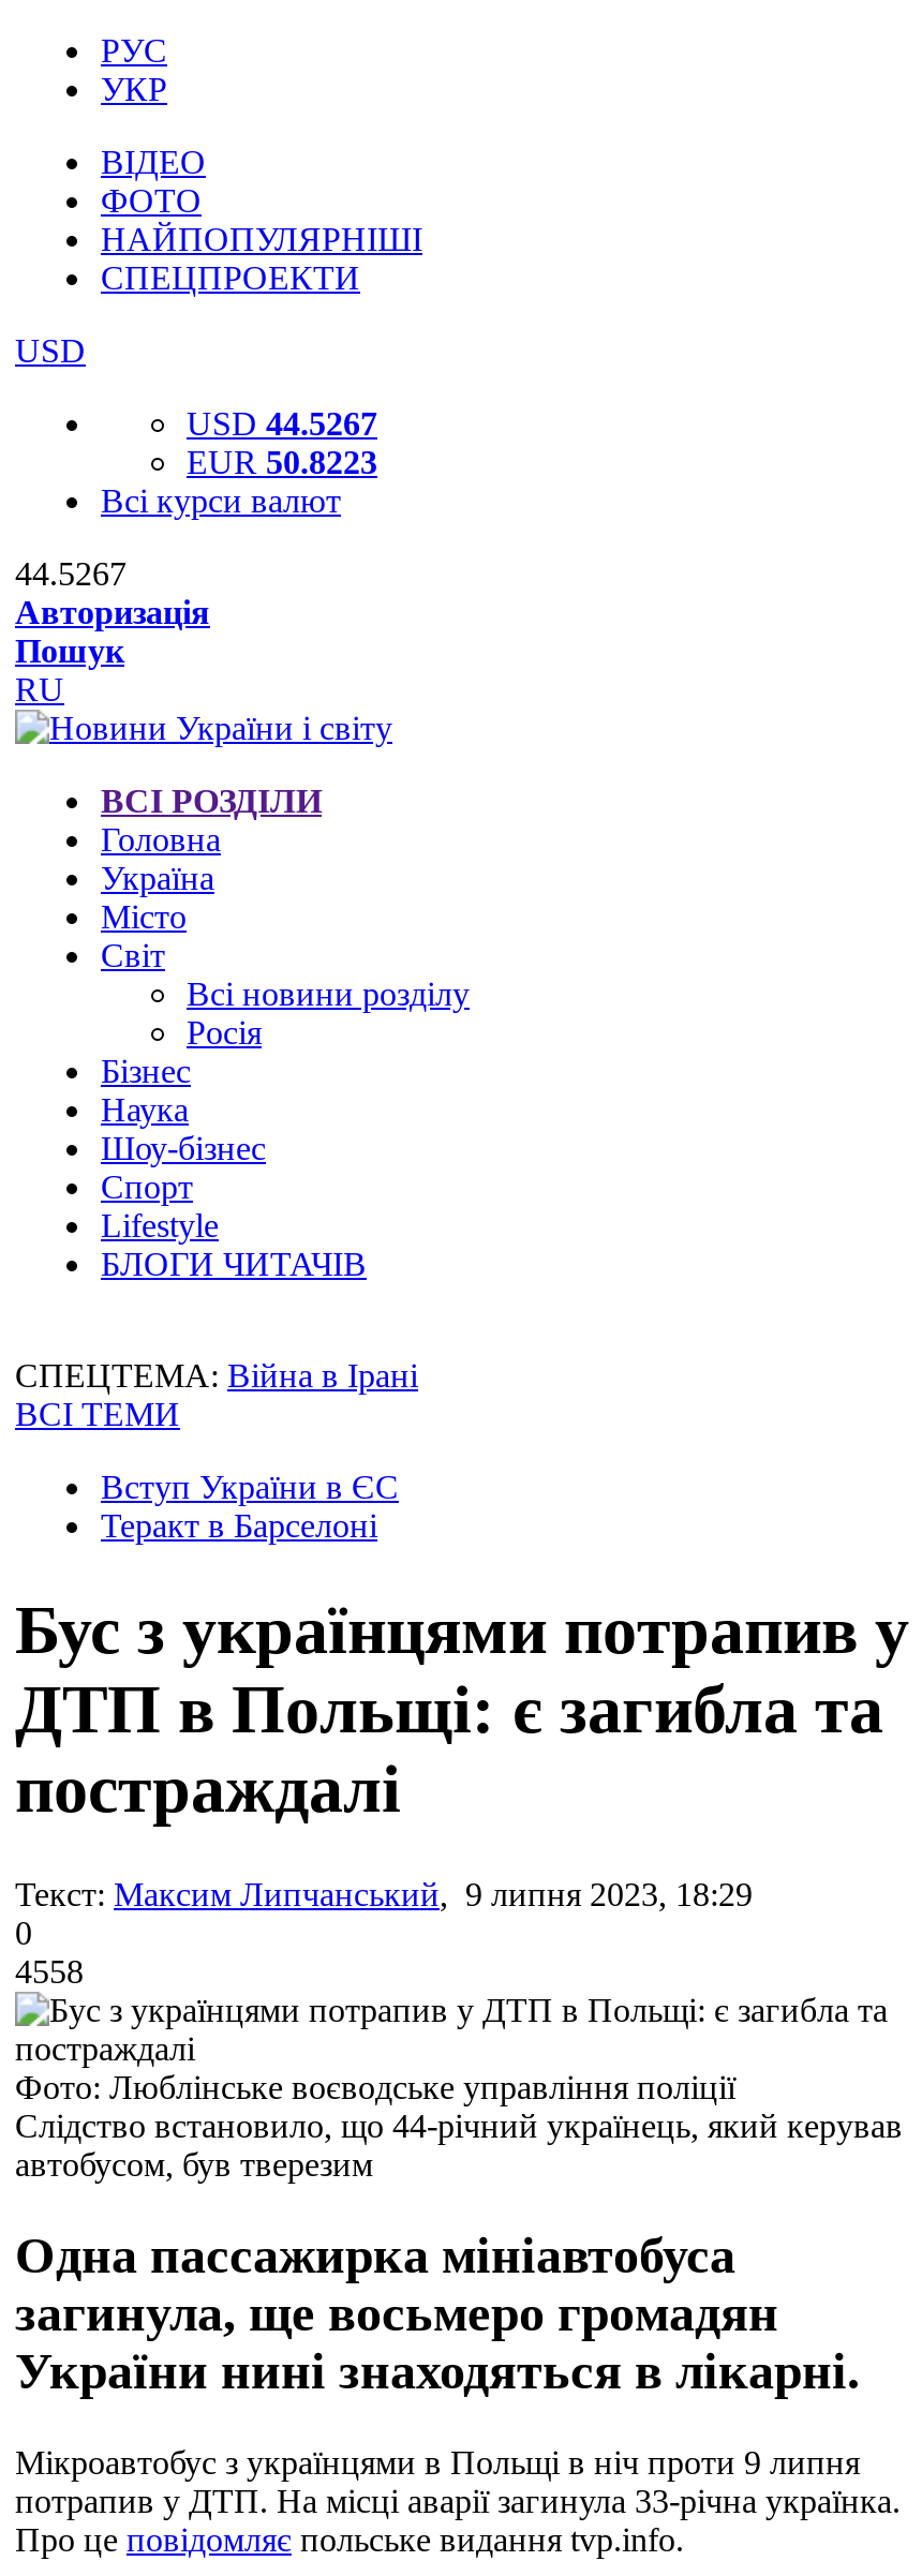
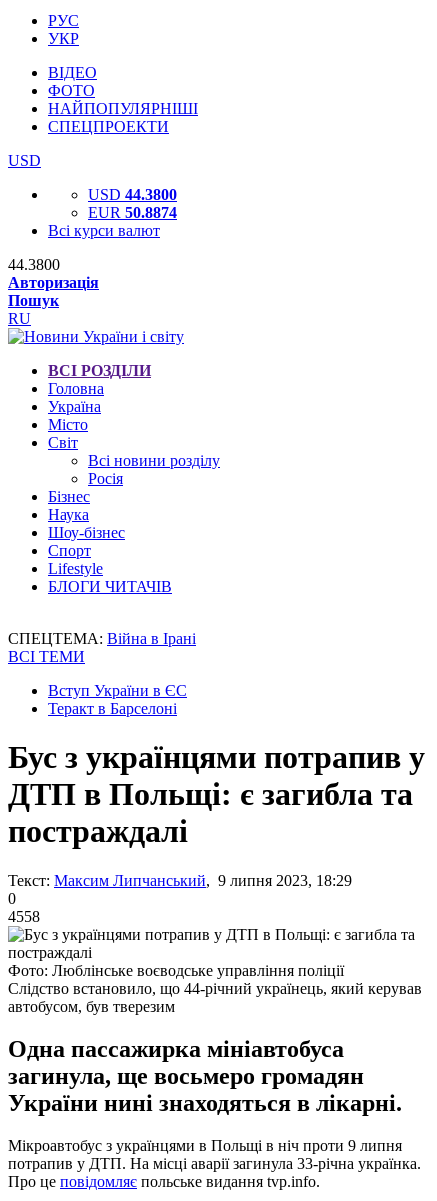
[187,405,377,442] USD 44.5267 -> [88,186,177,203] USD 44.3800
[187,444,377,480] EUR 50.8223 -> [88,204,177,221] EUR 50.8874
[15,555,127,592] 44.5267 -> [8,256,60,273] 44.3800

